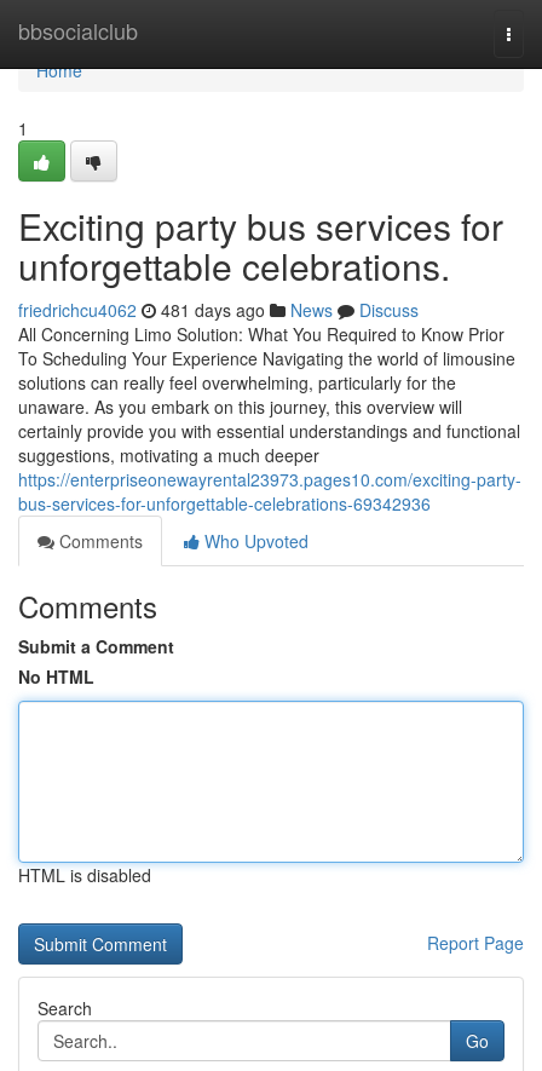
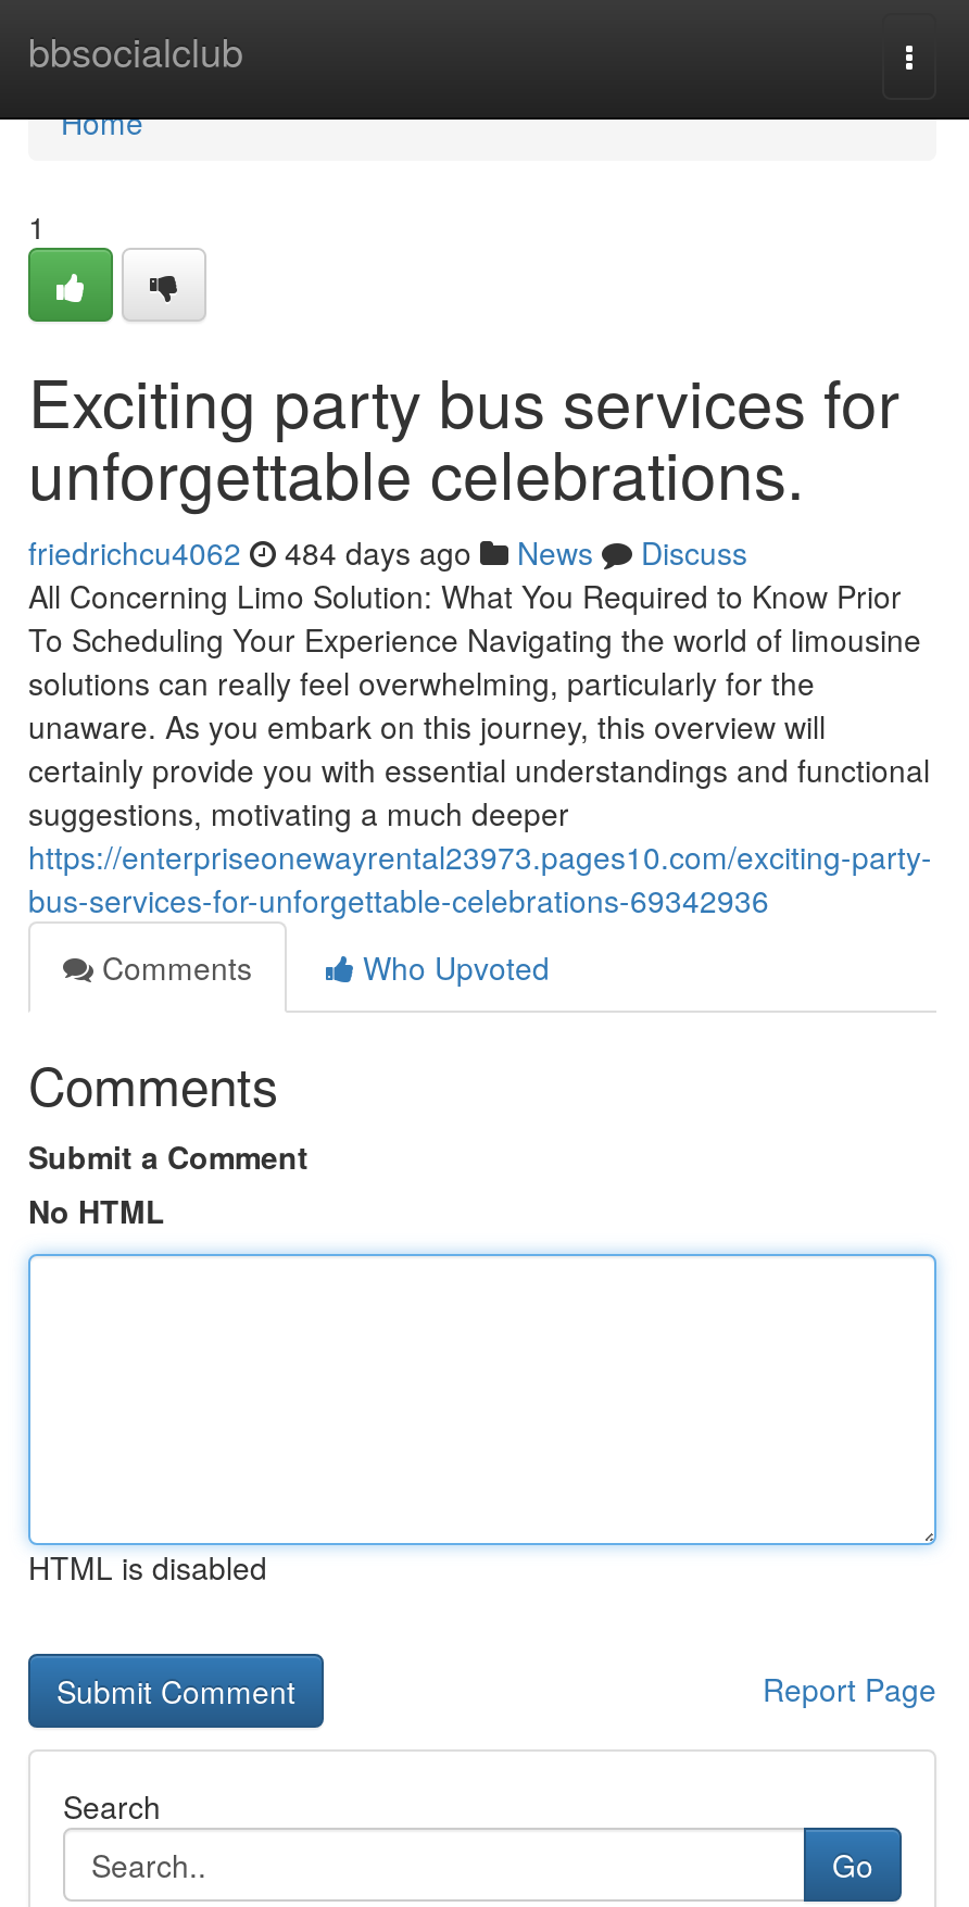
[18,298,419,322] friedrichcu4062 481 days ago News Discuss -> [28,530,747,574] friedrichcu4062 484 days ago News Discuss

